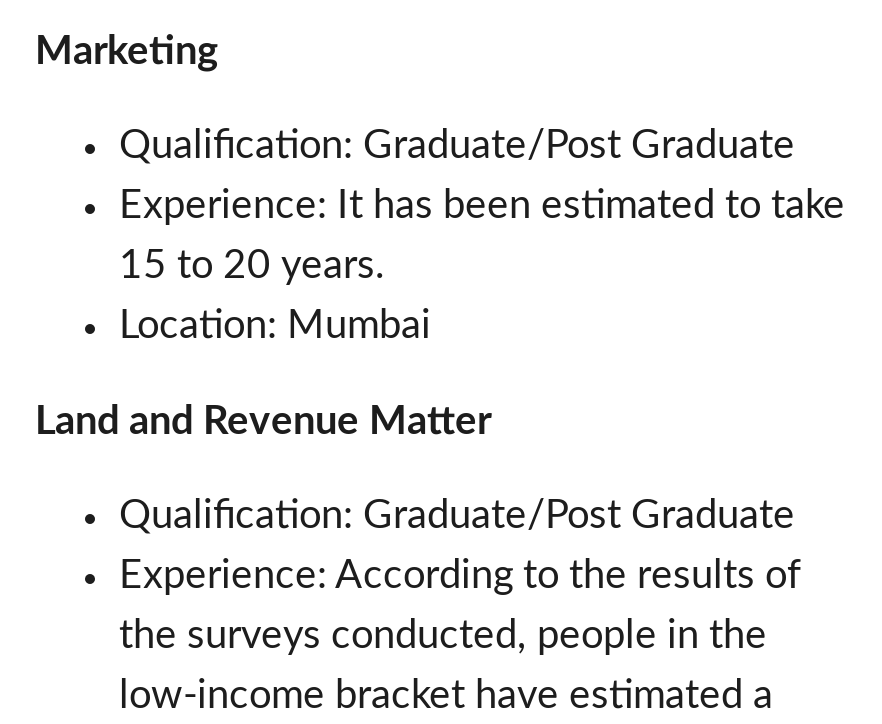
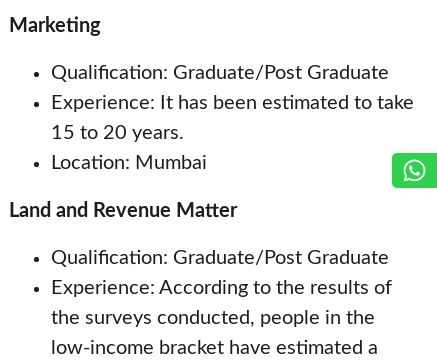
none -> [391,152,434,189] [image]

